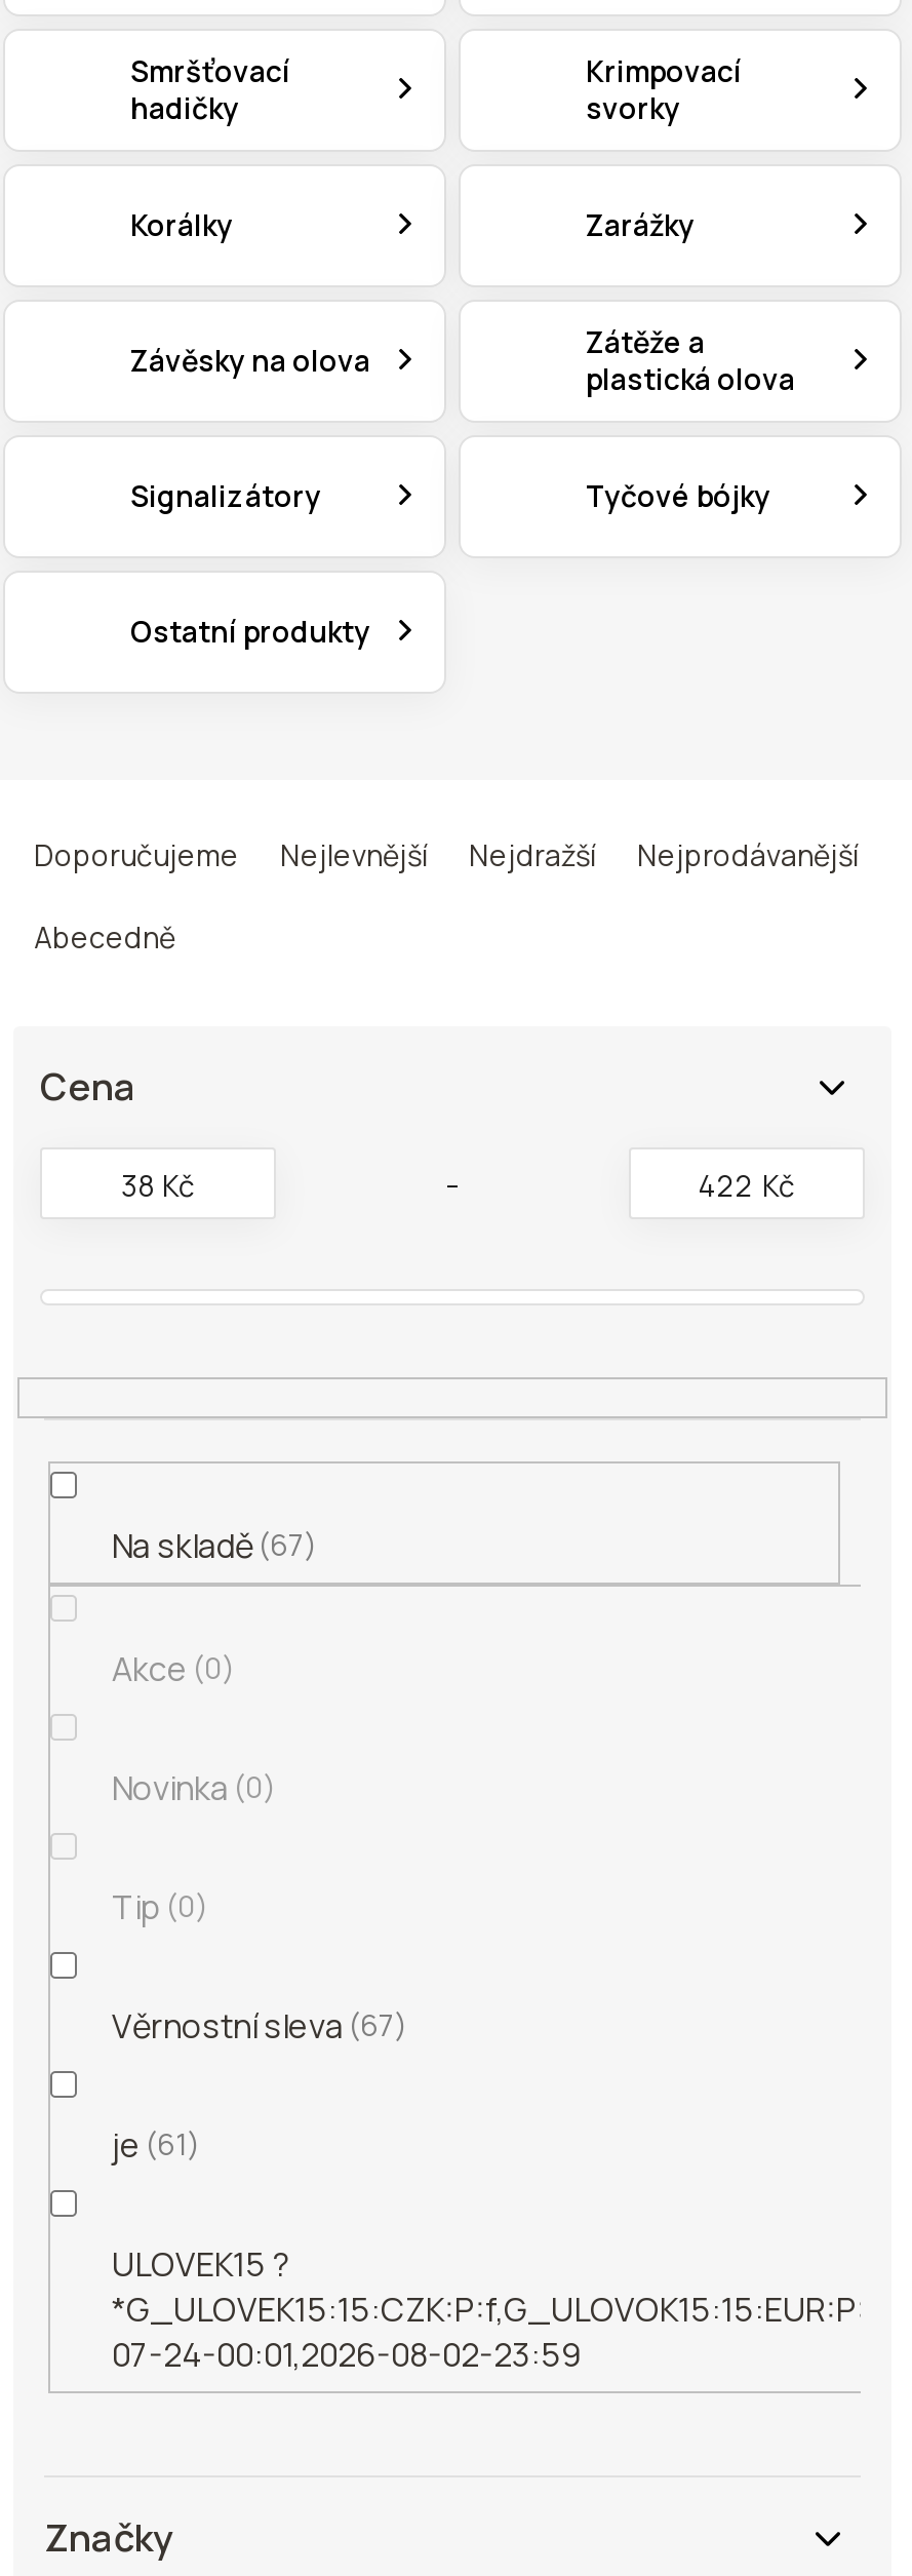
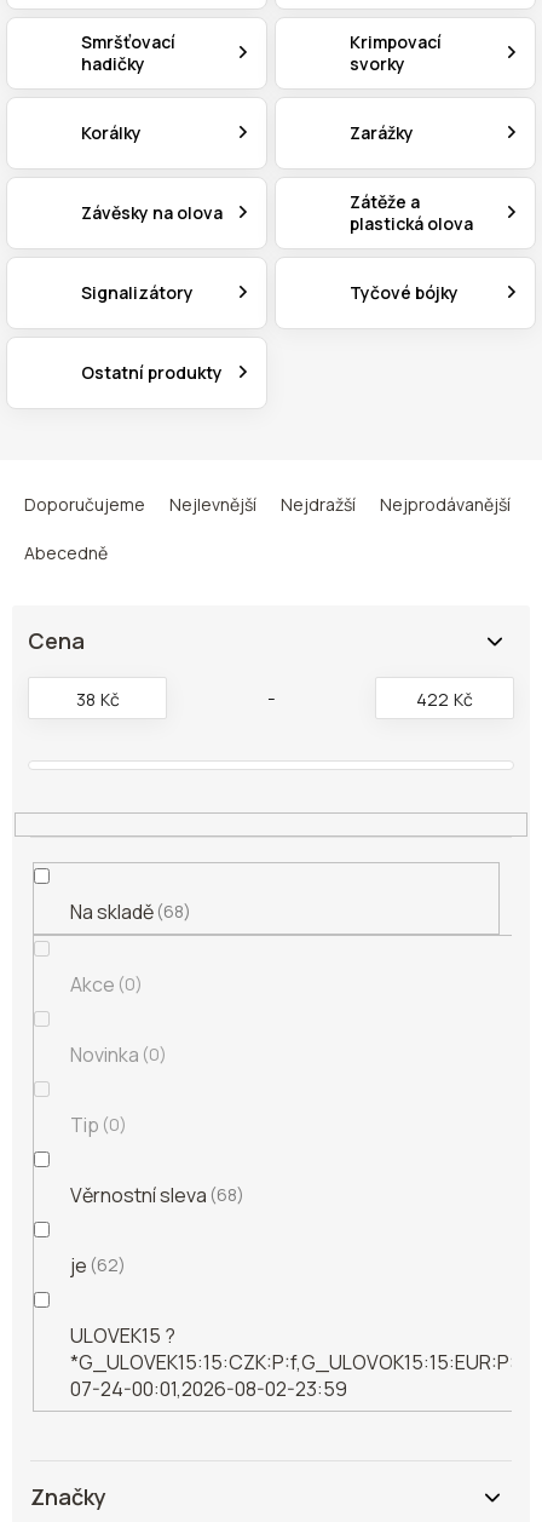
[112,1522,305,1567] Na skladě 67 -> [70,898,184,925] Na skladě 68
[112,2003,395,2048] Věrnostní sleva 67 -> [70,1181,237,1208] Věrnostní sleva 68
[112,2122,188,2167] je 61 -> [70,1252,119,1278] je 62

